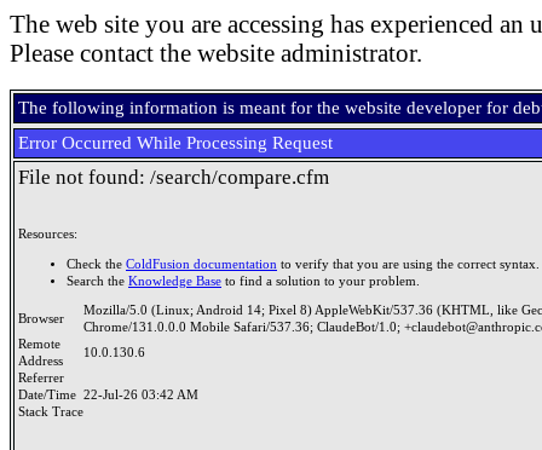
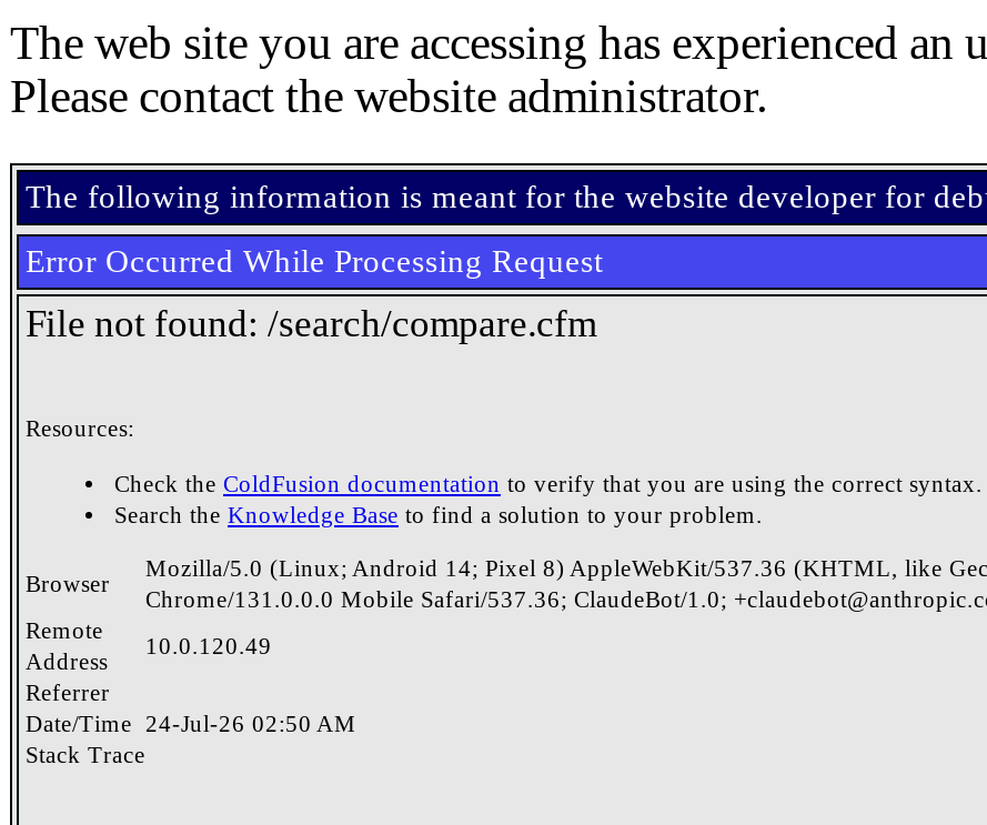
[83,346,145,359] 10.0.130.6 -> [145,634,272,658] 10.0.120.49
[18,388,198,402] Date/Time 22-Jul-26 03:42 AM -> [26,712,356,736] Date/Time 24-Jul-26 02:50 AM

